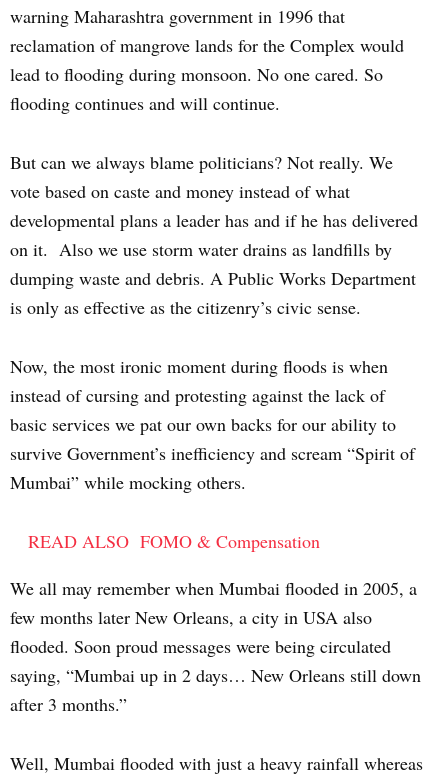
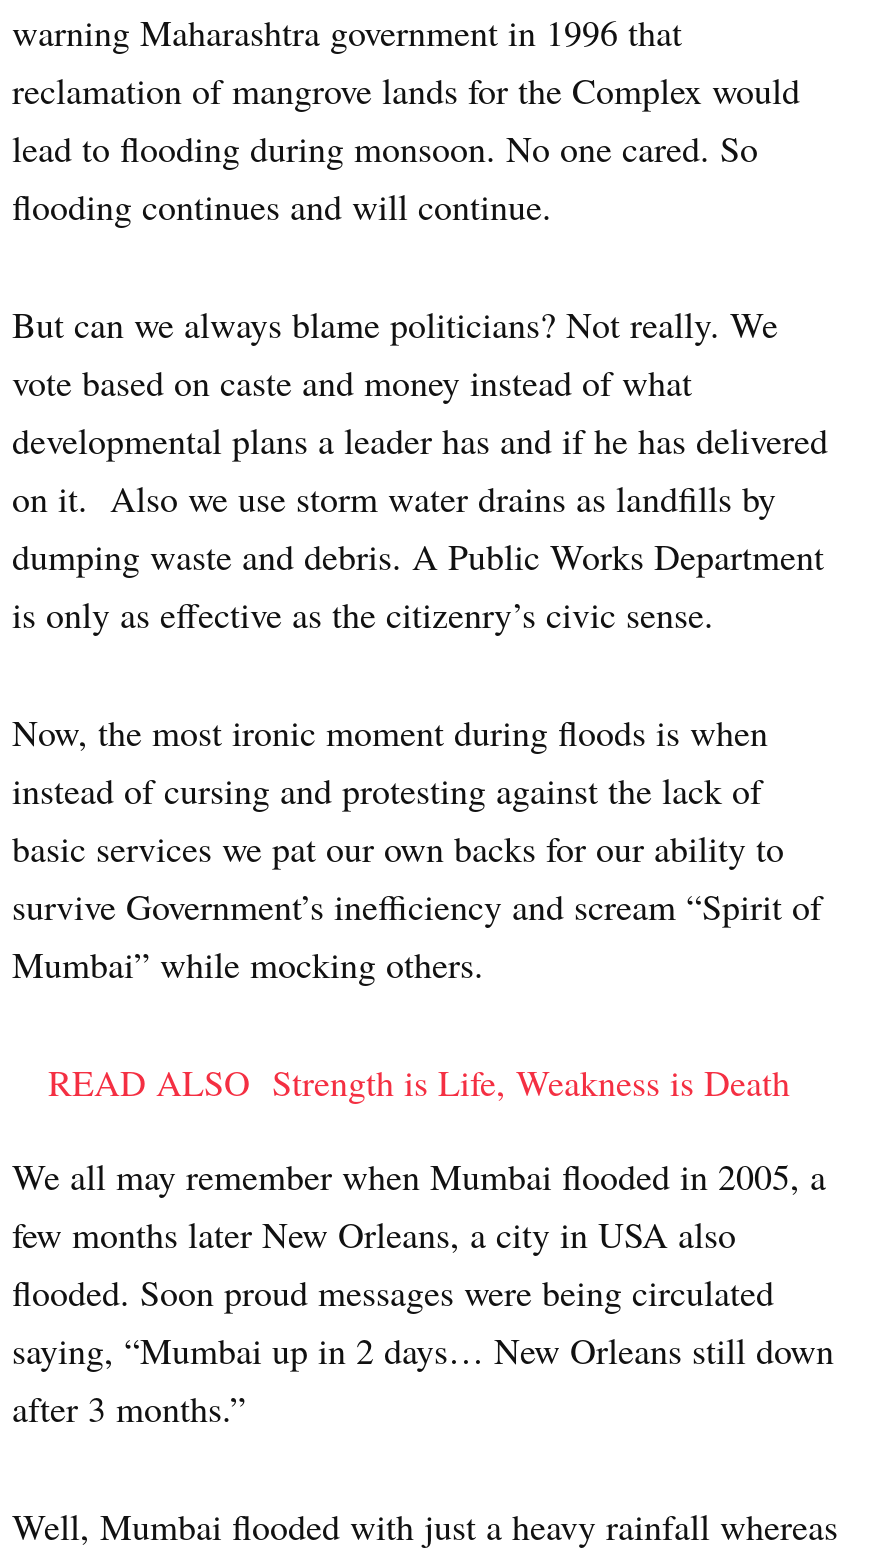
[28,528,320,552] READ ALSO FOMO & Compensation -> [48,1057,790,1105] READ ALSO Strength is Life, Weakness is Death

